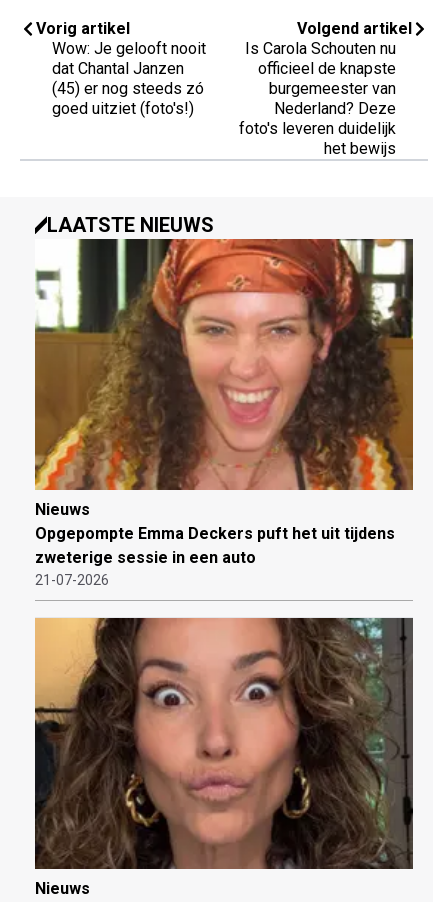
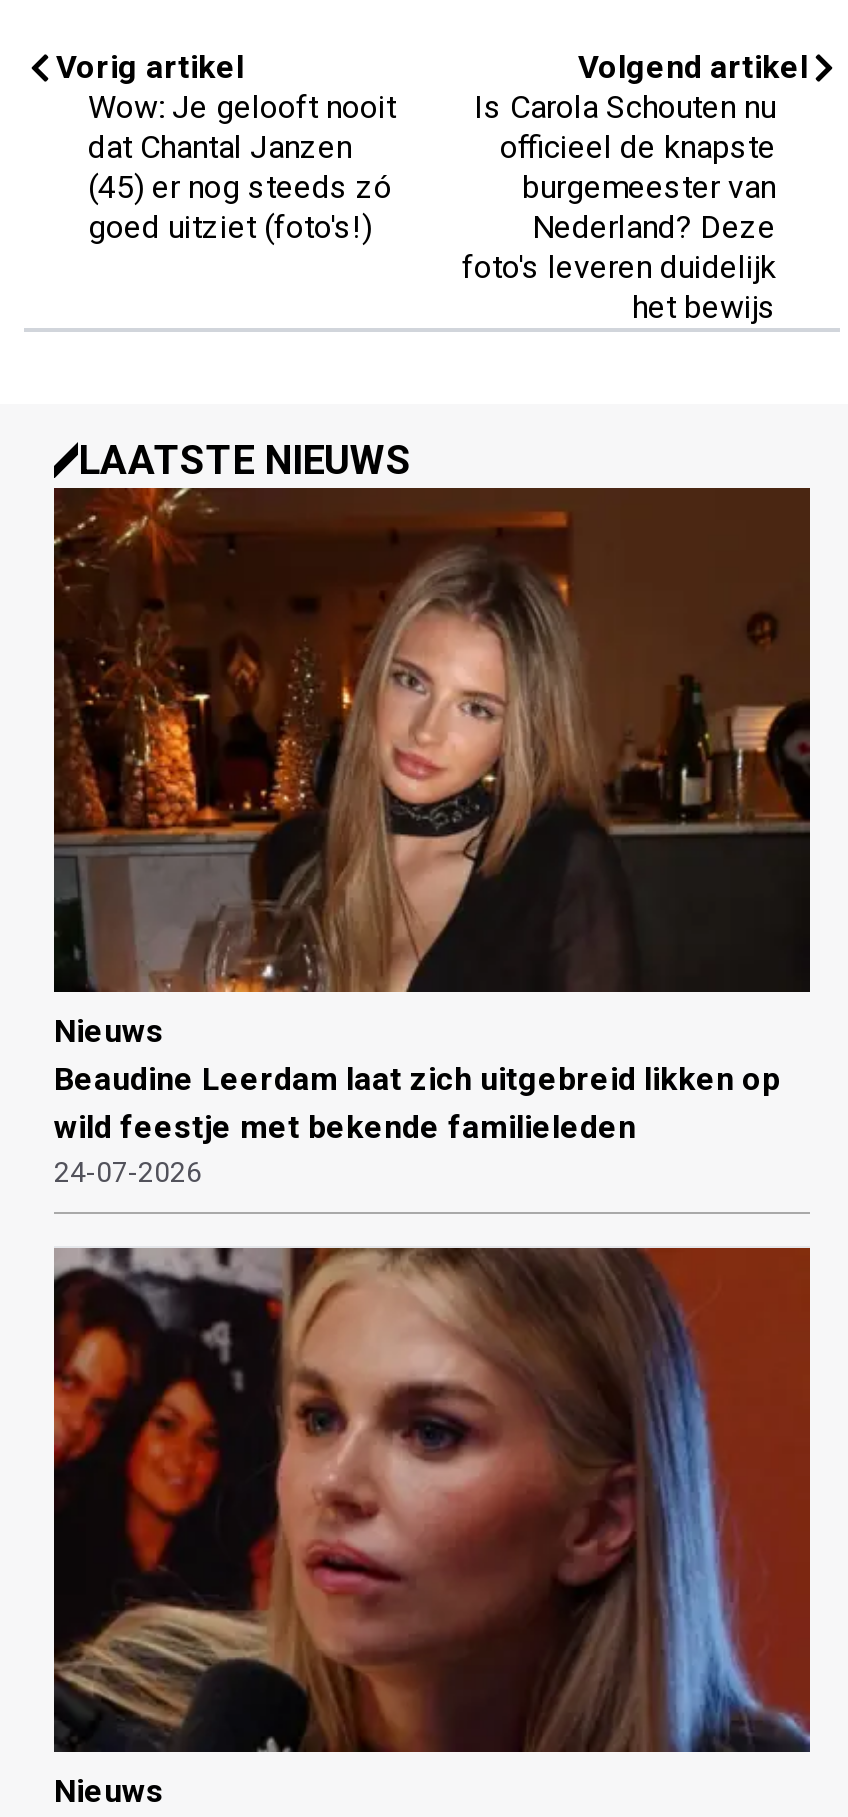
[34,238,414,588] [image] | Opgepompte Emma Deckers puft het uit tijdens | zweterige sessie in een auto | 21-07-2026 -> [52,461,812,1188] [image] | Beaudine Leerdam laat zich uitgebreid likken op | wild feestje met bekende familieleden | 24-07-2026
[34,617,414,870] [image] -> [52,1245,812,1753] [image]

